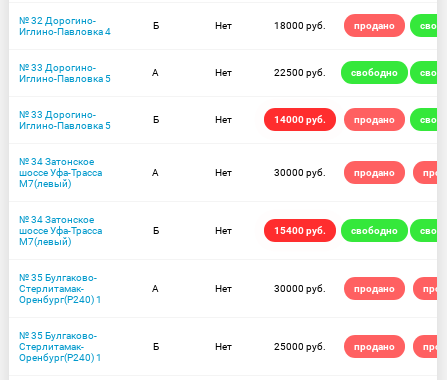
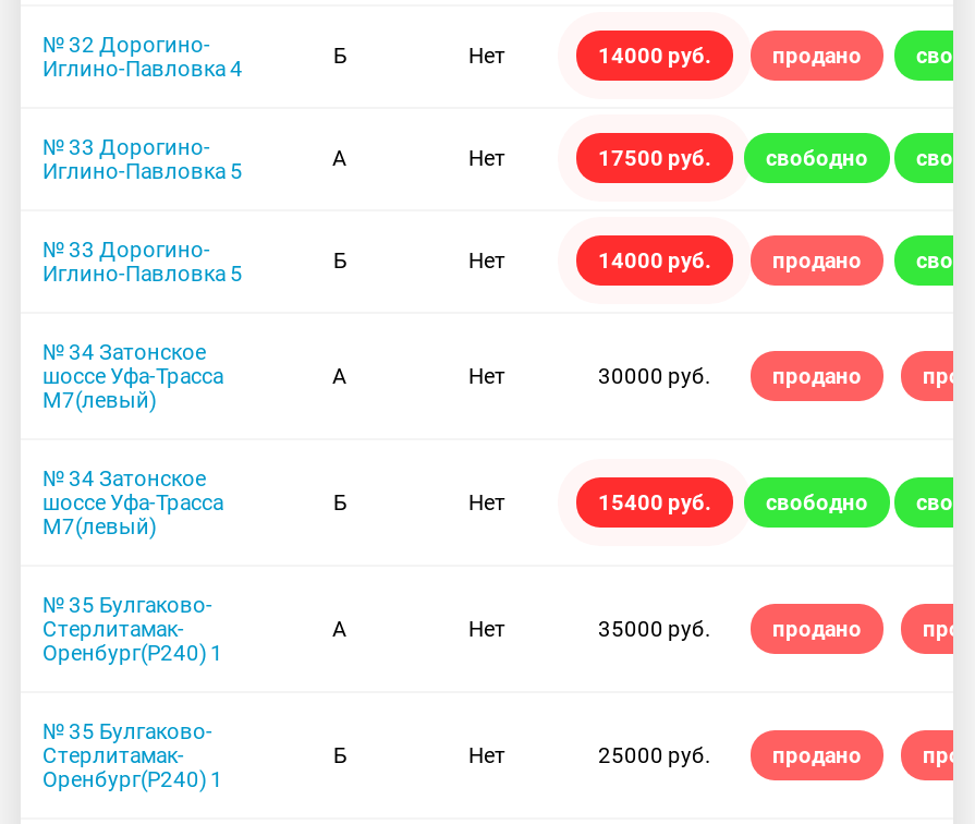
[274,20,326,31] 18000 руб. -> [598,44,711,68] 14000 руб.
[274,67,326,78] 22500 руб. -> [598,146,711,170] 17500 руб.
[274,283,326,294] 30000 руб. -> [598,617,711,641] 35000 руб.

